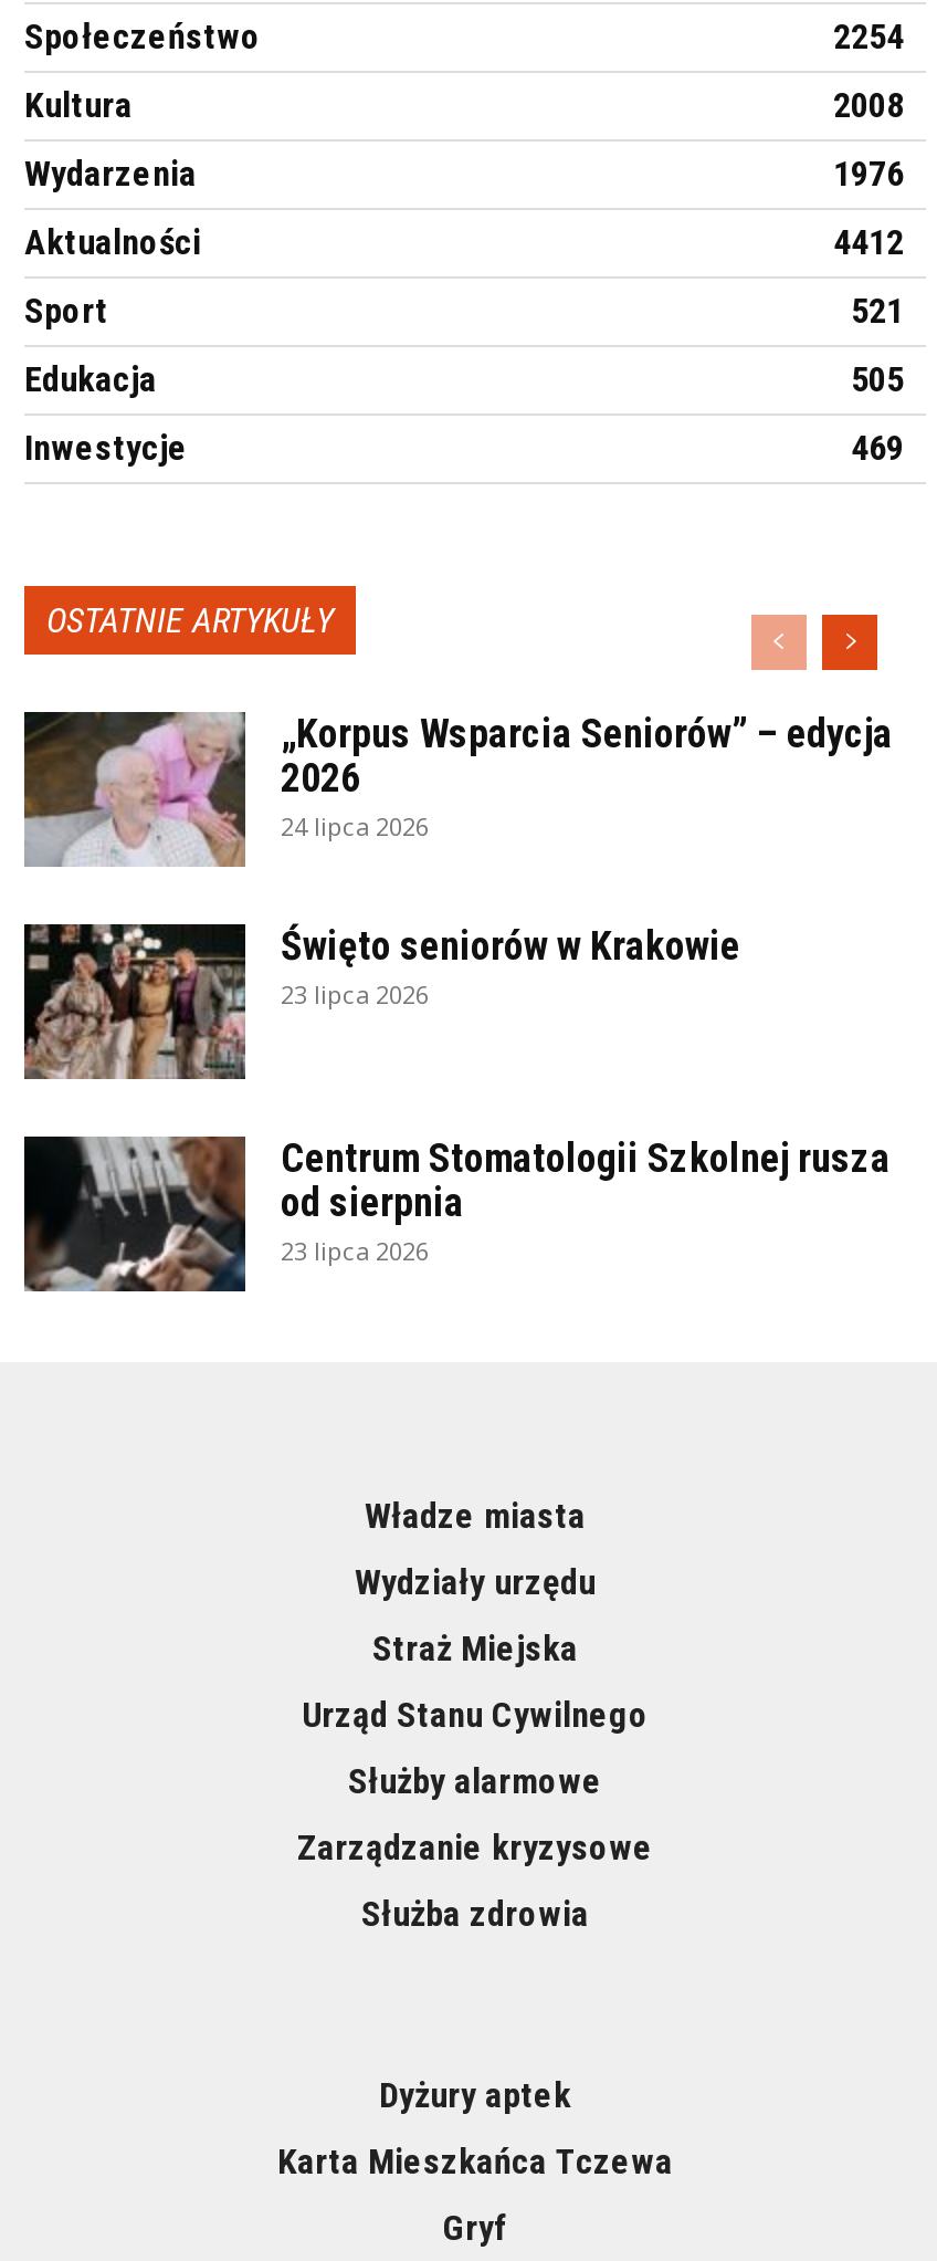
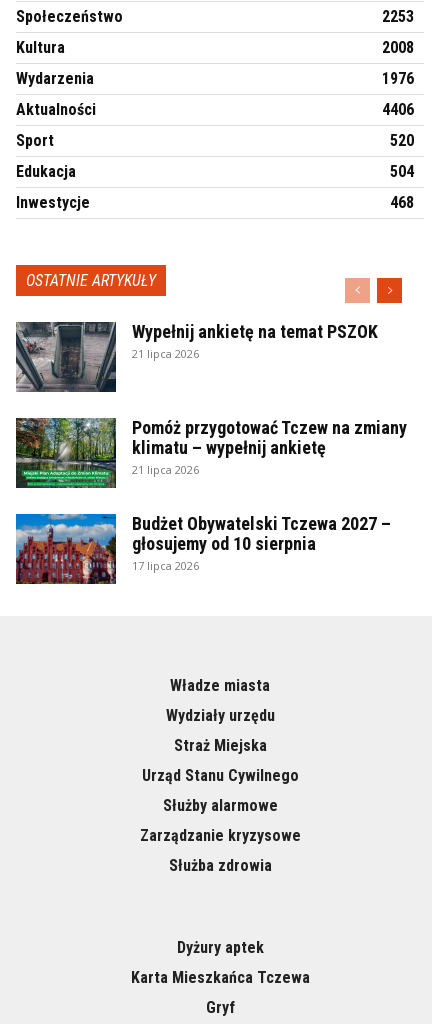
[833,16,904,58] 2254 -> [382,7,414,26] 2253
[833,221,904,263] 4412 -> [382,100,414,119] 4406
[851,290,904,332] 521 -> [390,131,414,150] 520
[851,358,904,400] 505 -> [390,162,414,181] 504
[851,427,904,469] 469 -> [390,193,414,212] 468
[22,710,893,869] [image] | „Korpus Wsparcia Seniorów” – edycja | 2026 | 24 lipca 2026 -> [15,321,378,393] [image] | Wypełnij ankietę na temat PSZOK | 21 lipca 2026
[22,922,740,1081] [image] | Święto seniorów w Krakowie | 23 lipca 2026 -> [15,417,407,489] [image] | Pomóż przygotować Tczew na zmiany | klimatu – wypełnij ankietę | 21 lipca 2026
[22,1134,891,1294] [image] | Centrum Stomatologii Szkolnej rusza | od sierpnia | 23 lipca 2026 -> [15,513,391,585] [image] | Budżet Obywatelski Tczewa 2027 – | głosujemy od 10 sierpnia | 17 lipca 2026

